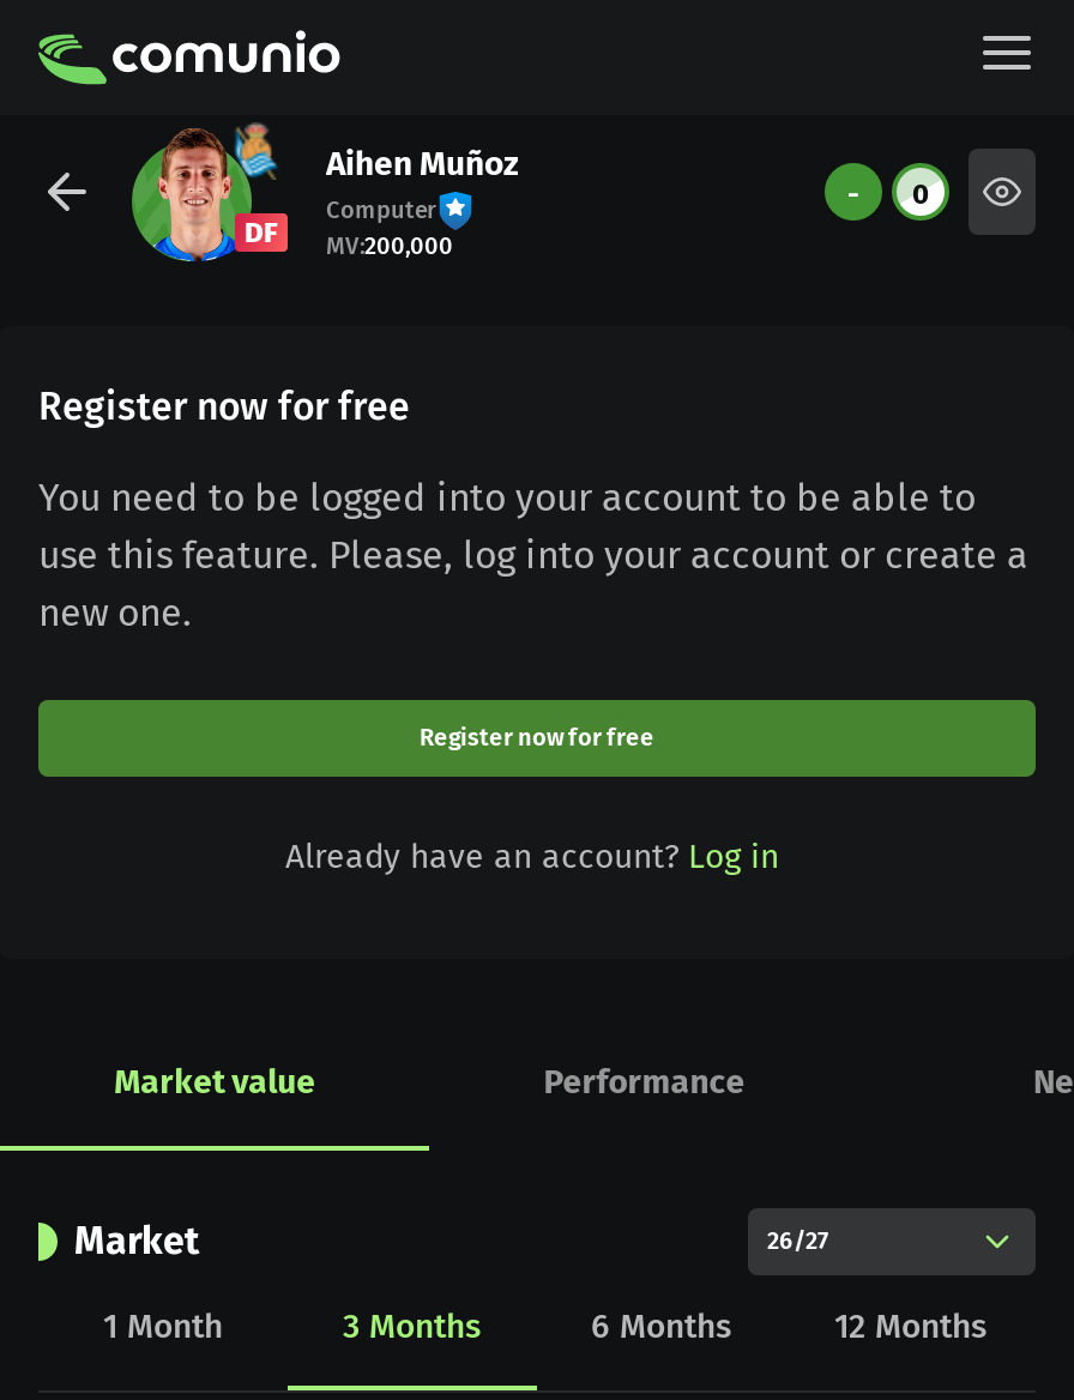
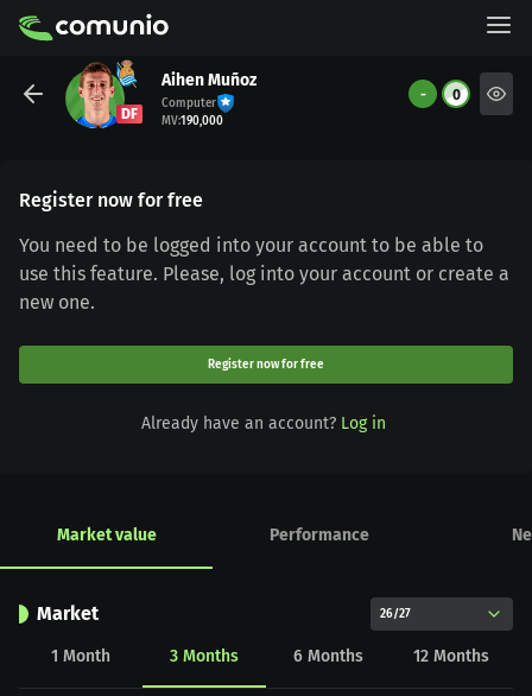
[245,216,453,262] DF MV 200,000 -> [121,106,223,129] DF MV 190,000

